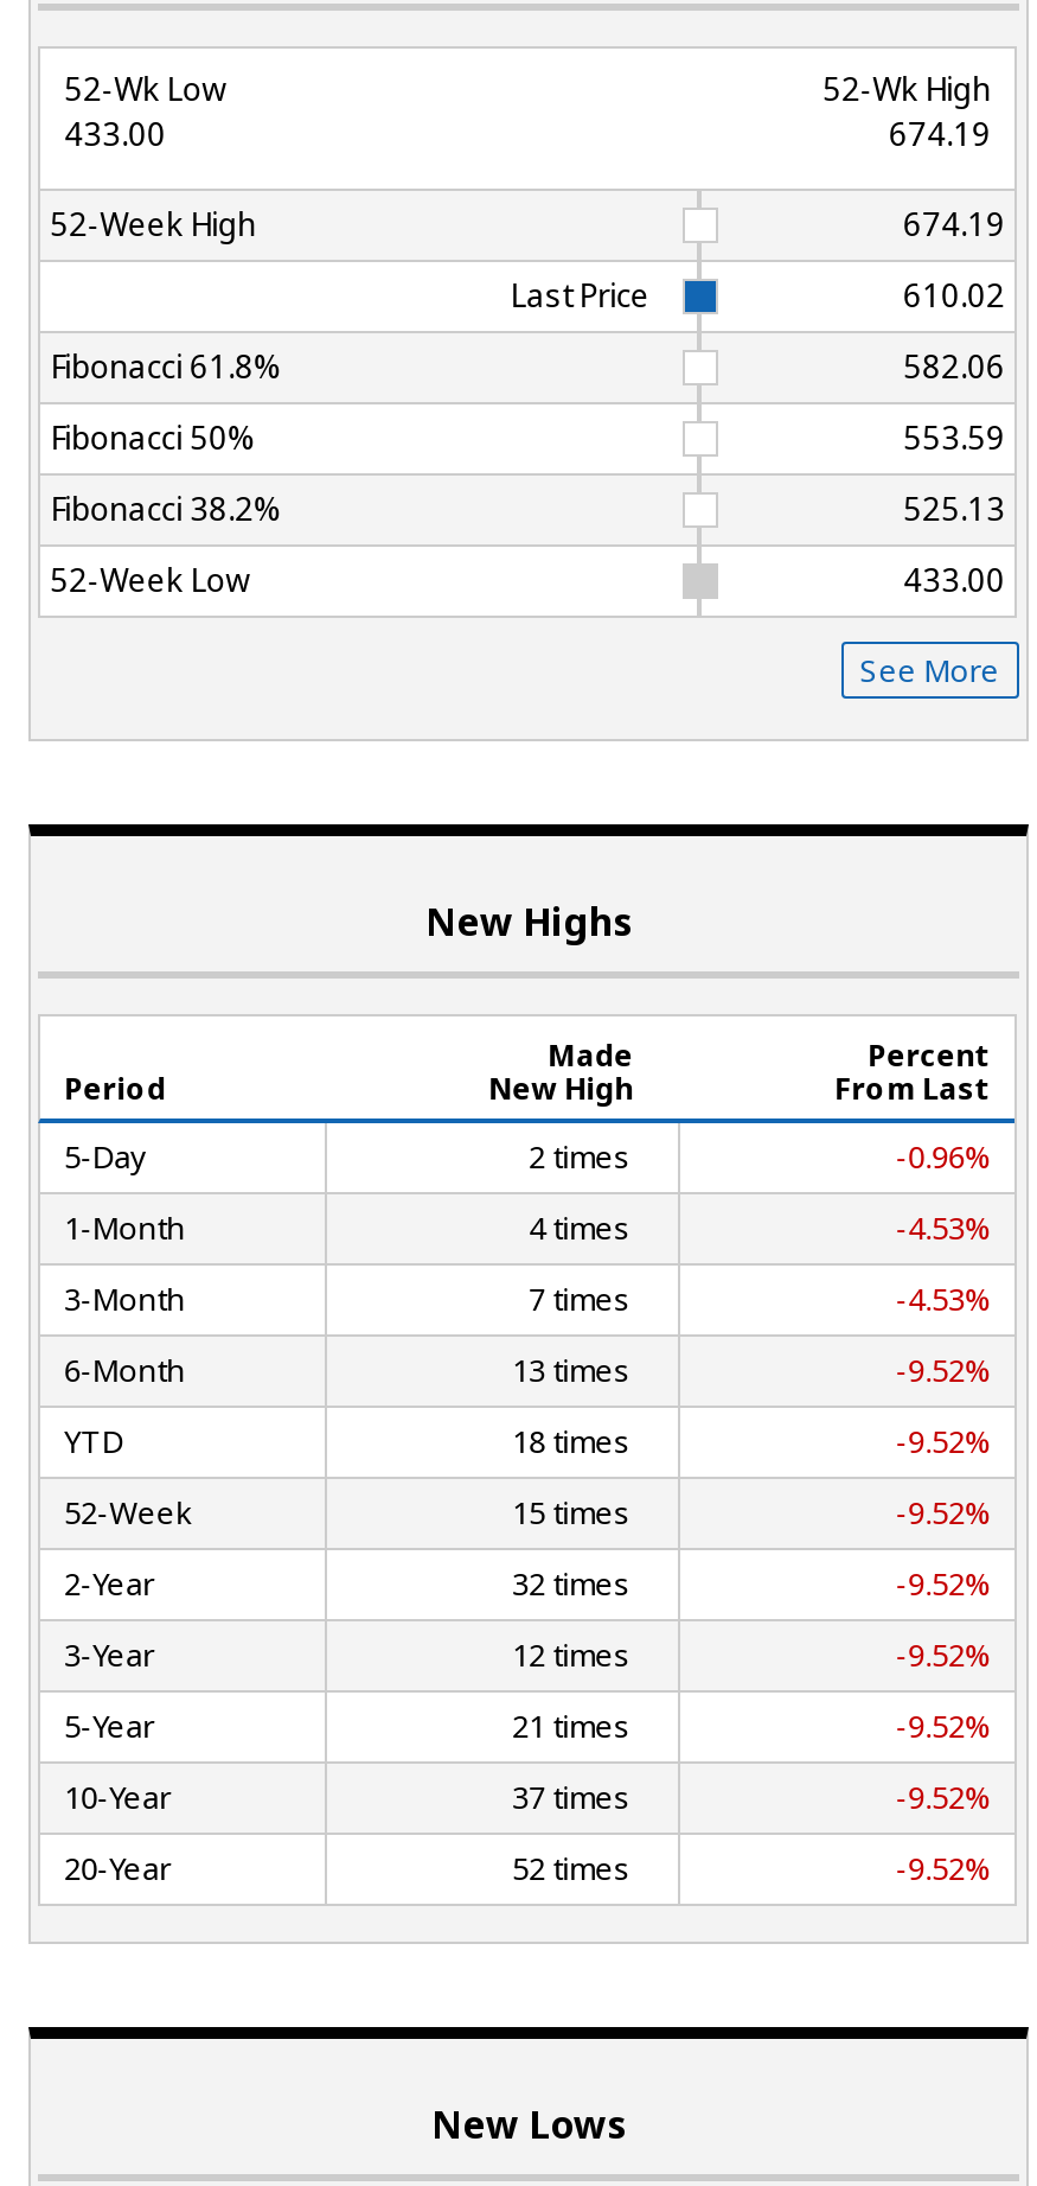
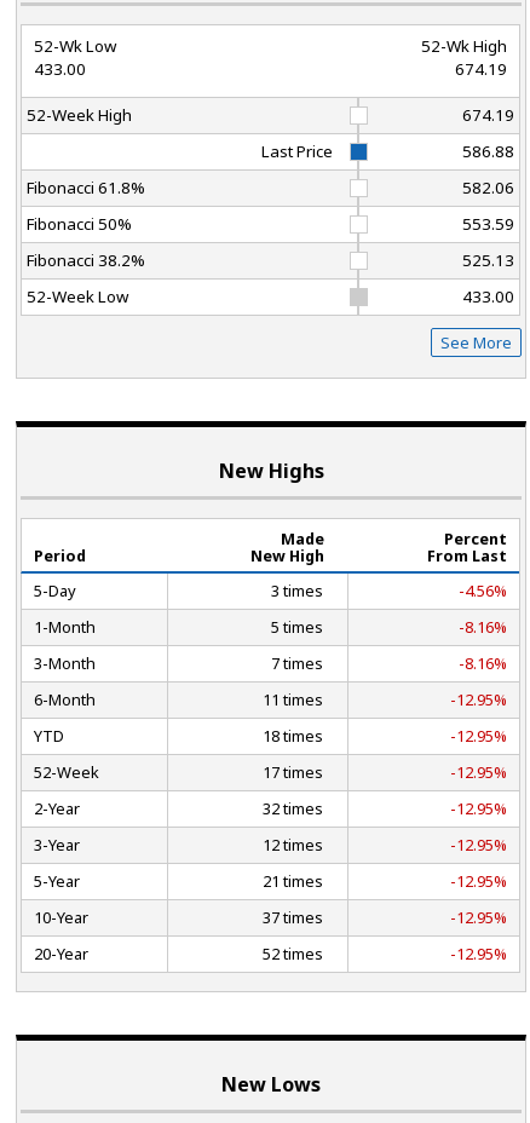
[903,274,1005,317] 610.02 -> [462,141,514,162] 586.88
[529,1136,631,1178] 2 times -> [271,580,323,602] 3 times
[896,1136,991,1178] -0.96% -> [459,580,507,602] -4.56%
[529,1207,631,1249] 4 times -> [271,616,323,638] 5 times
[896,1207,991,1249] -4.53% -> [459,616,507,638] -8.16%
[896,1278,991,1321] -4.53% -> [459,653,507,674] -8.16%
[512,1349,631,1392] 13 times -> [263,689,323,711] 11 times
[896,1349,991,1392] -9.52% -> [450,689,507,711] -12.95%
[896,1420,991,1463] -9.52% -> [450,725,507,747] -12.95%
[512,1491,631,1534] 15 times -> [263,761,323,783] 17 times
[896,1491,991,1534] -9.52% -> [450,761,507,783] -12.95%
[896,1563,991,1605] -9.52% -> [450,798,507,819] -12.95%
[896,1634,991,1676] -9.52% -> [450,834,507,856] -12.95%
[896,1705,991,1748] -9.52% -> [450,870,507,892] -12.95%
[896,1776,991,1819] -9.52% -> [450,907,507,928] -12.95%
[896,1847,991,1890] -9.52% -> [450,943,507,965] -12.95%

